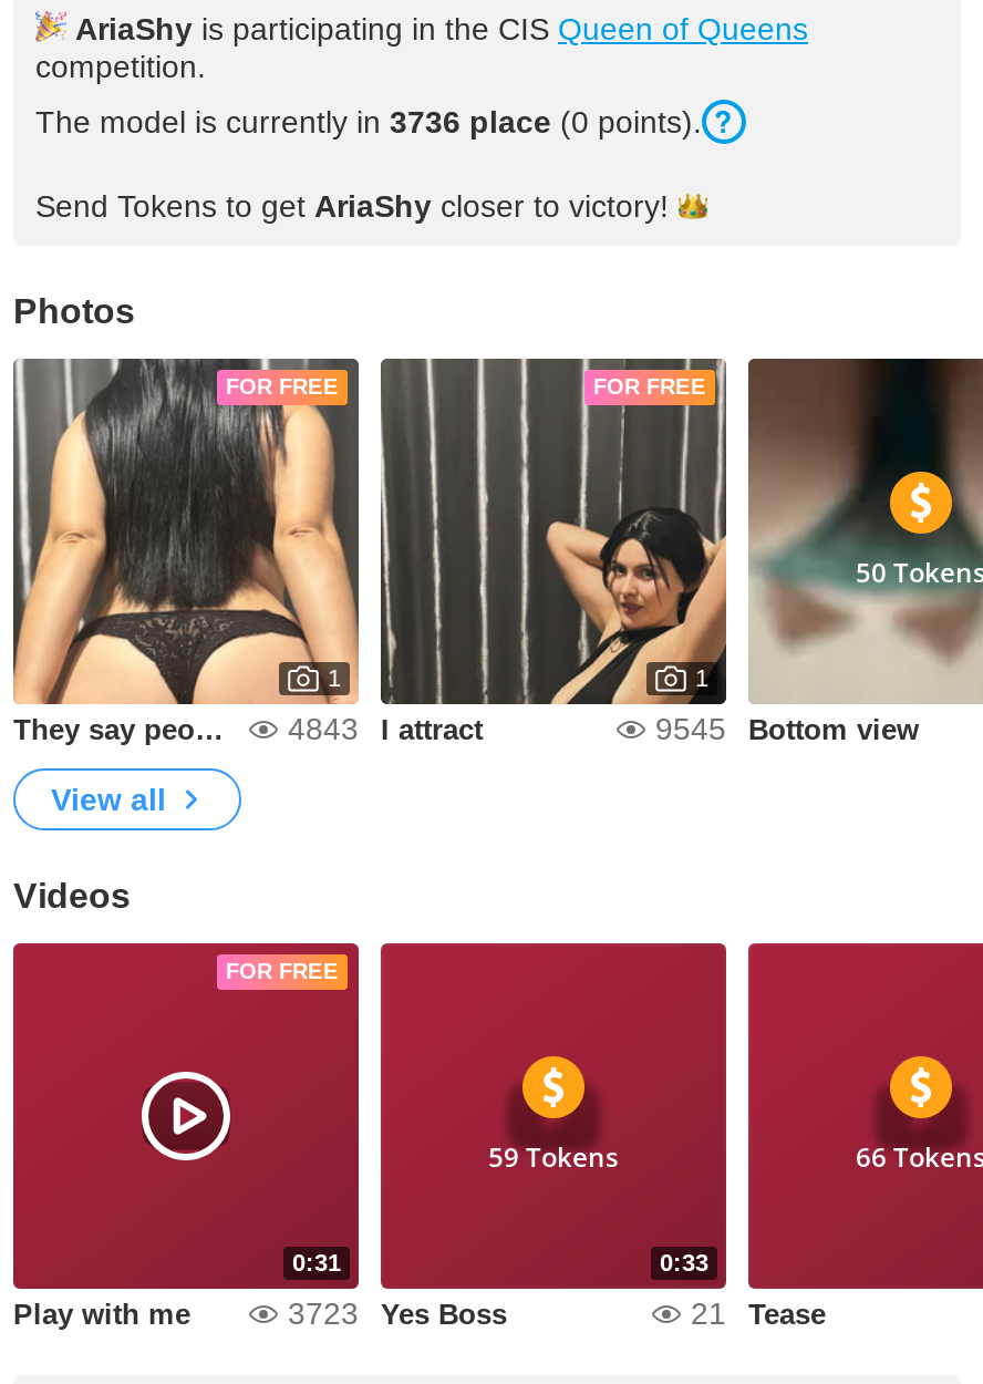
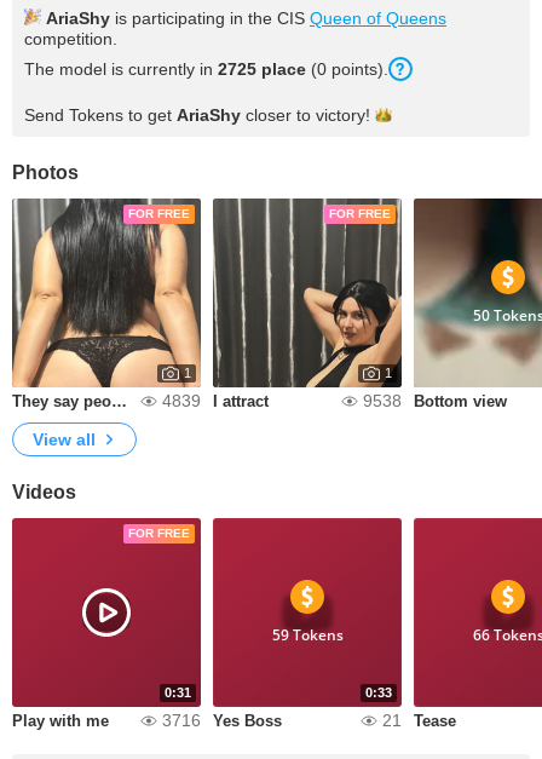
[35,104,702,140] The model is currently in 3736 place (0 points). -> [24,59,388,79] The model is currently in 2725 place (0 points).
[288,711,359,746] 4843 -> [162,391,201,410] 4839
[655,711,919,746] 9545 Bottom view -> [363,391,507,410] 9538 Bottom view
[288,1295,507,1331] 3723 Yes Boss -> [162,711,282,730] 3716 Yes Boss

